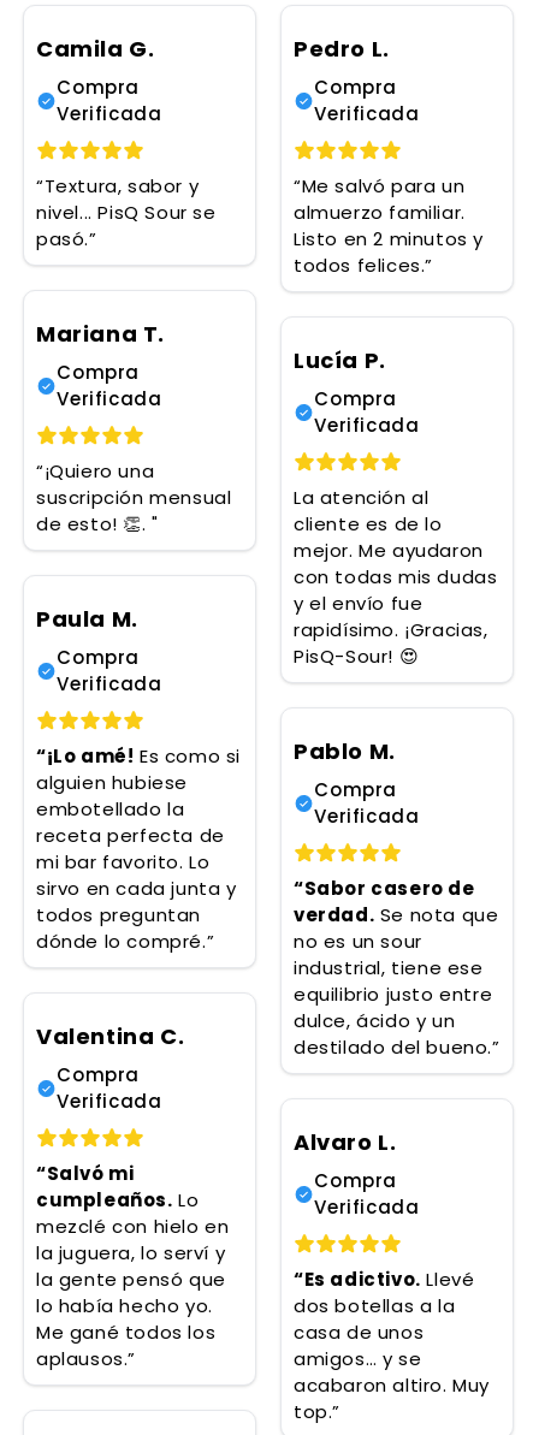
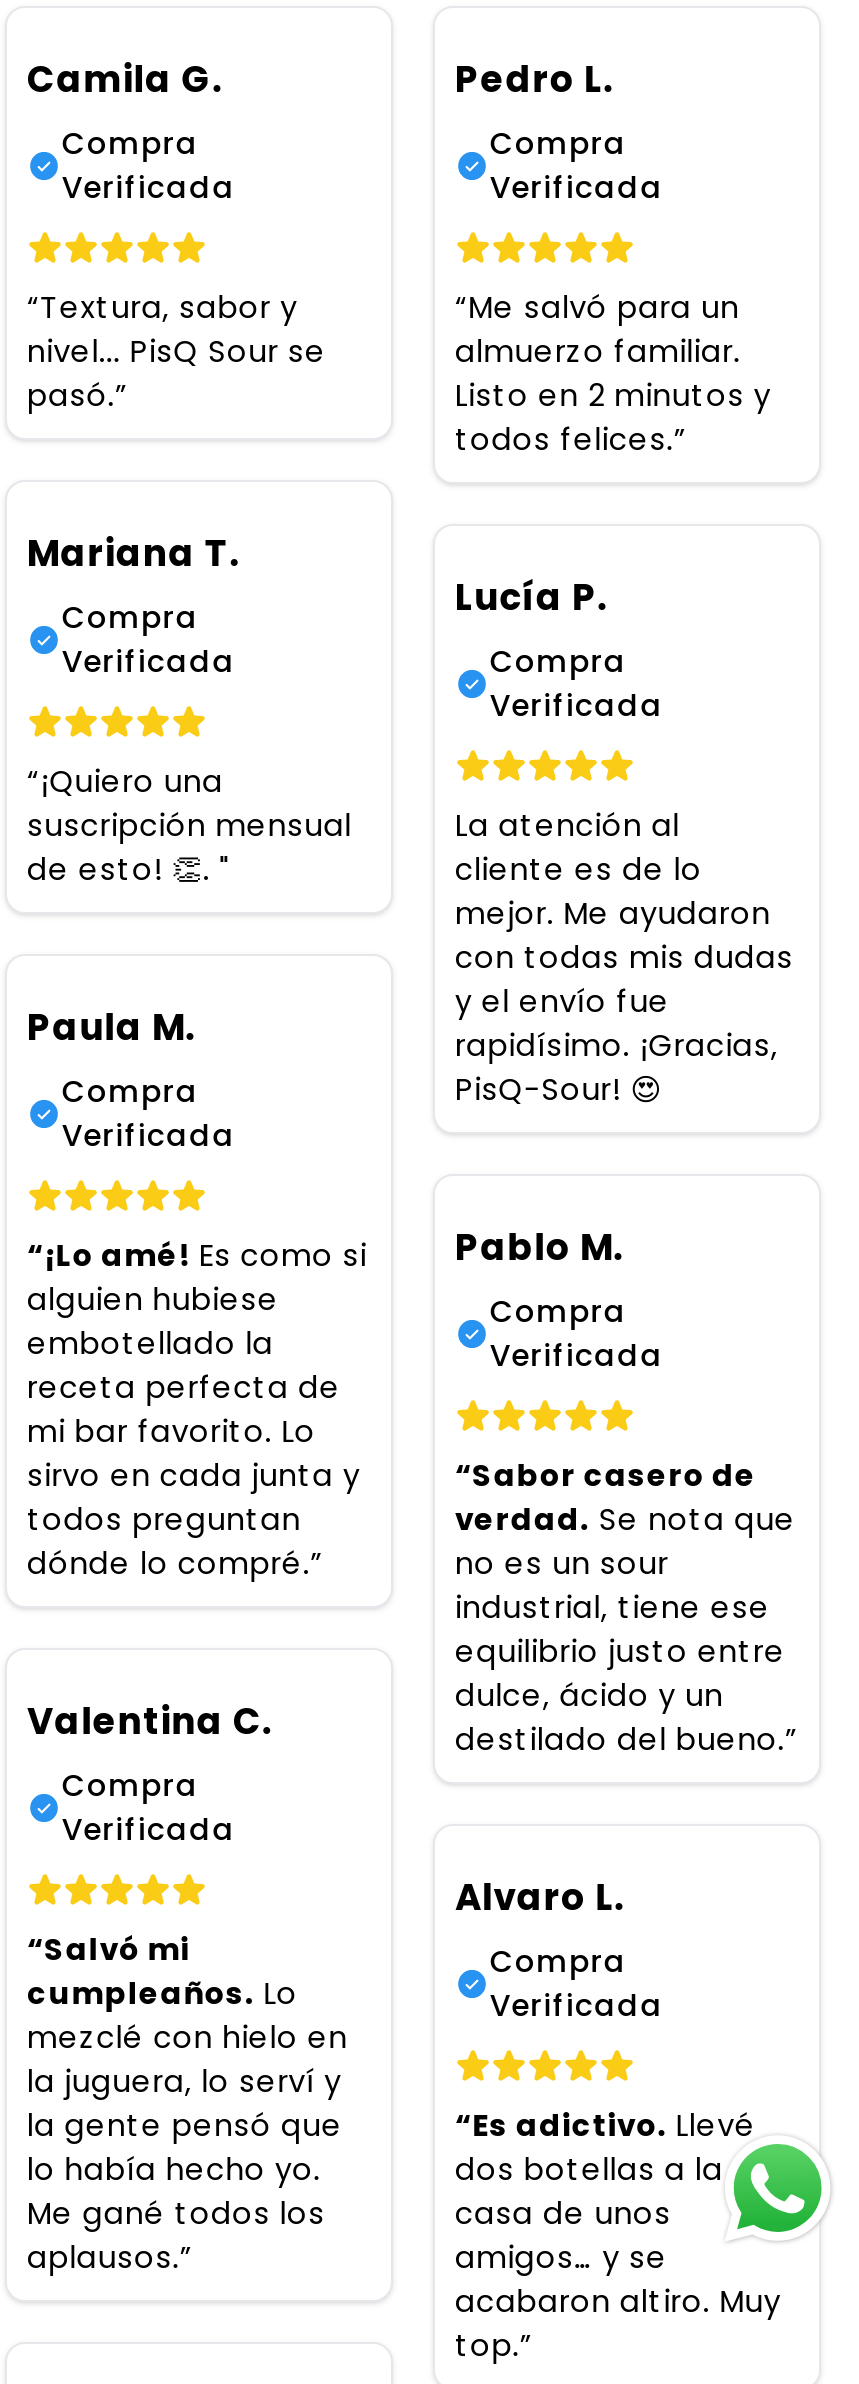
none -> [731,2142,823,2234] [image]

